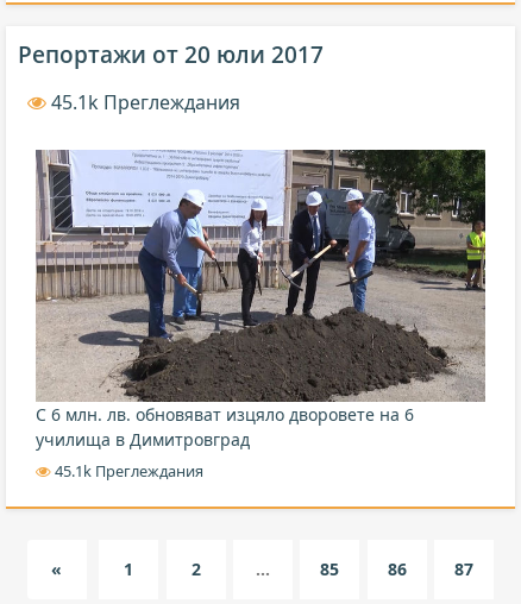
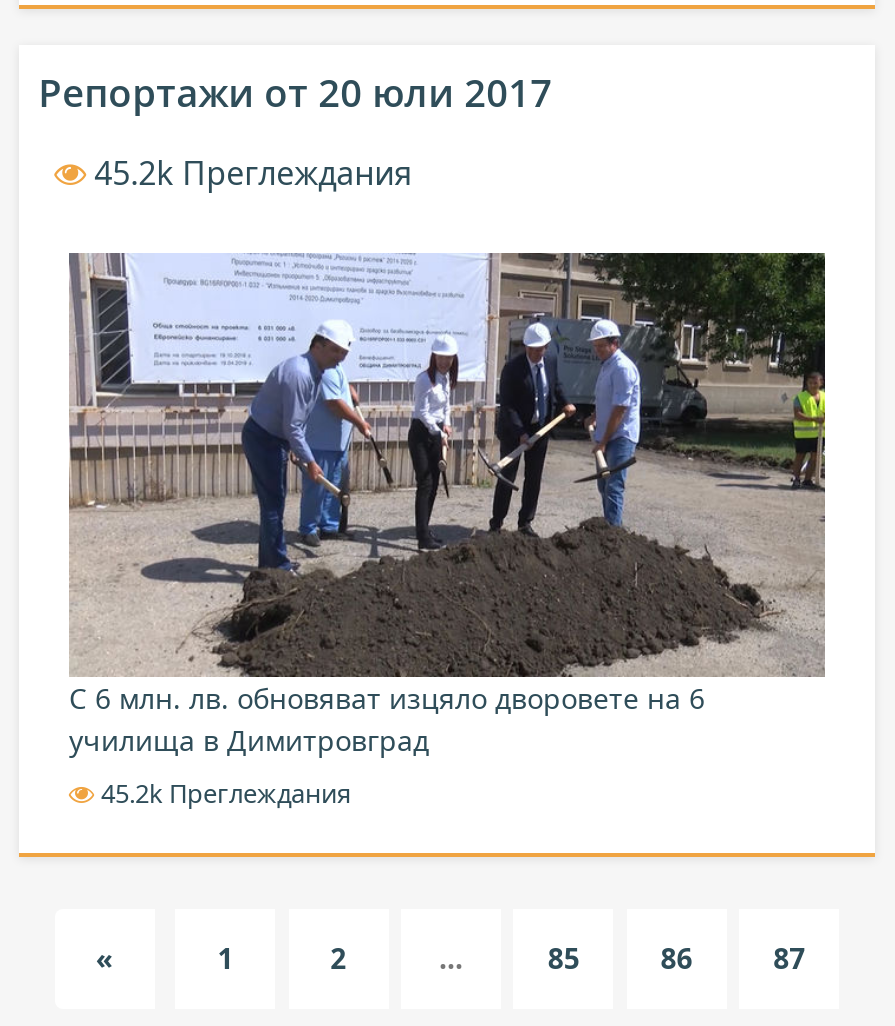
[46,89,240,115] 45.1k Преглеждания -> [86,151,412,195] 45.2k Преглеждания
[51,460,203,481] 45.1k Преглеждания -> [95,774,351,810] 45.2k Преглеждания

